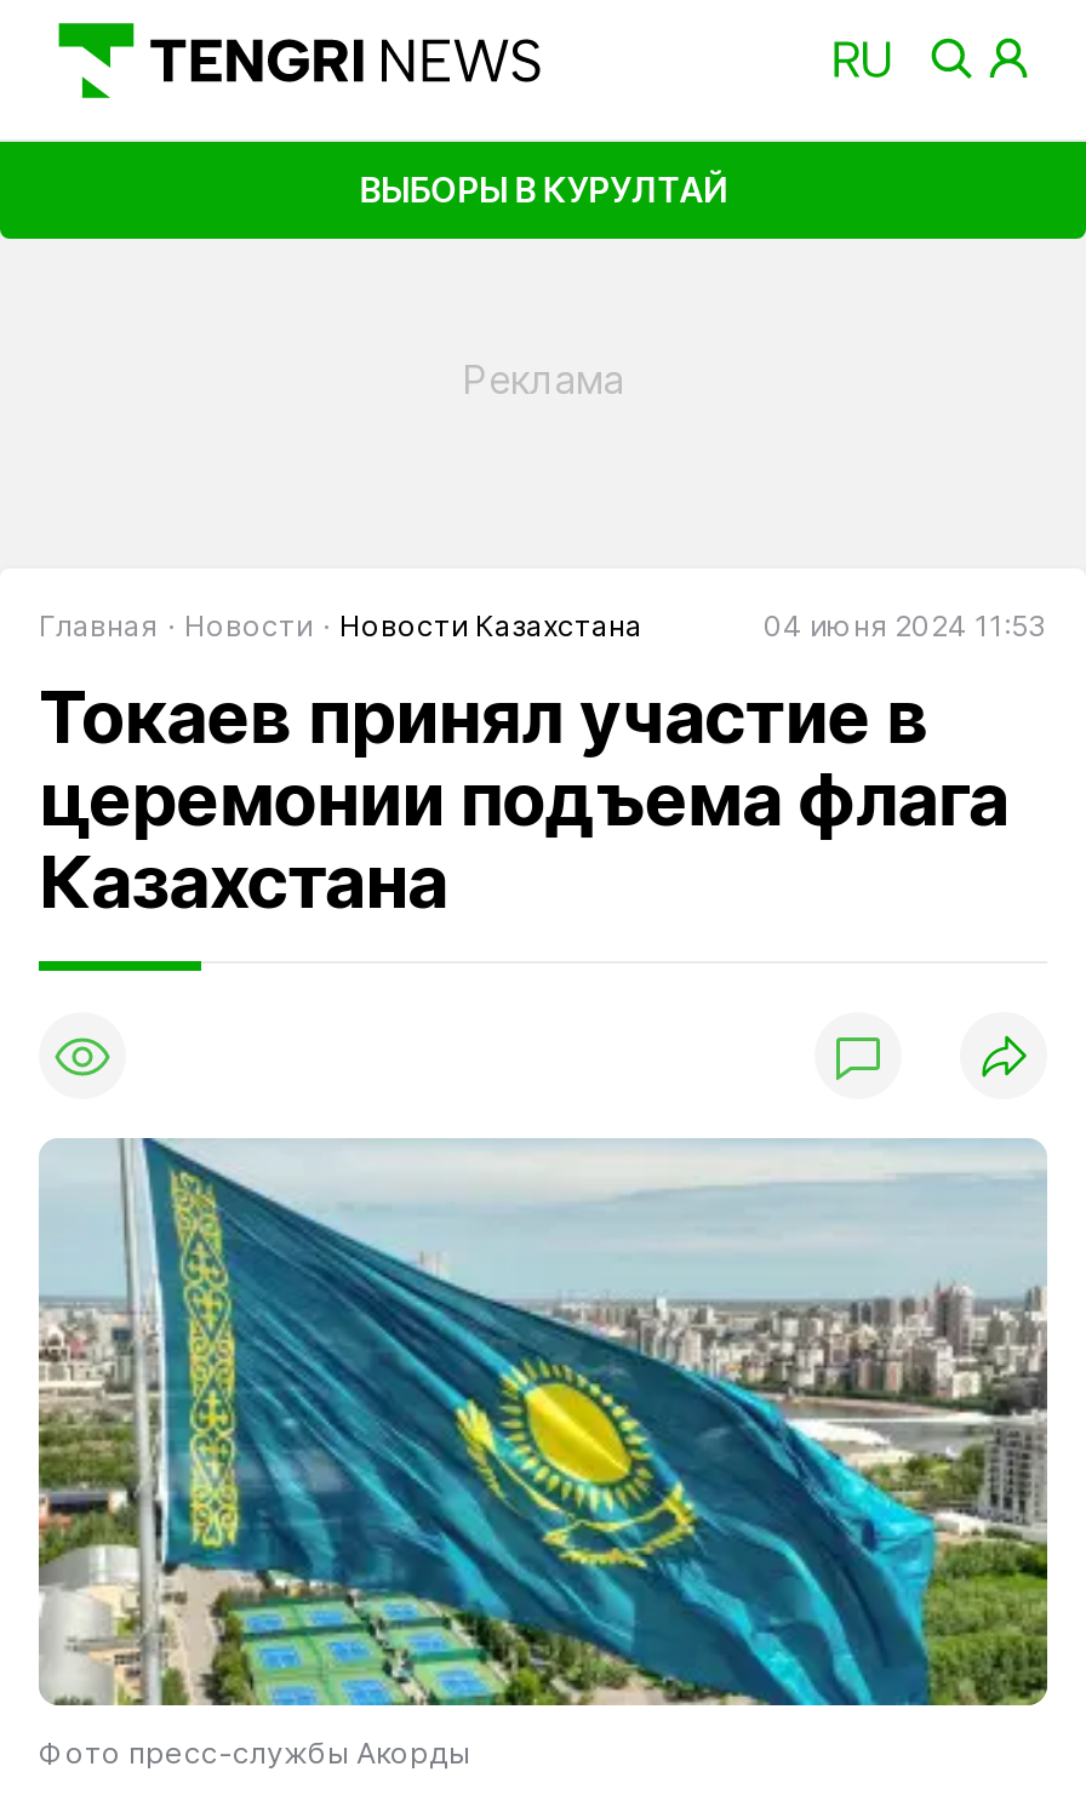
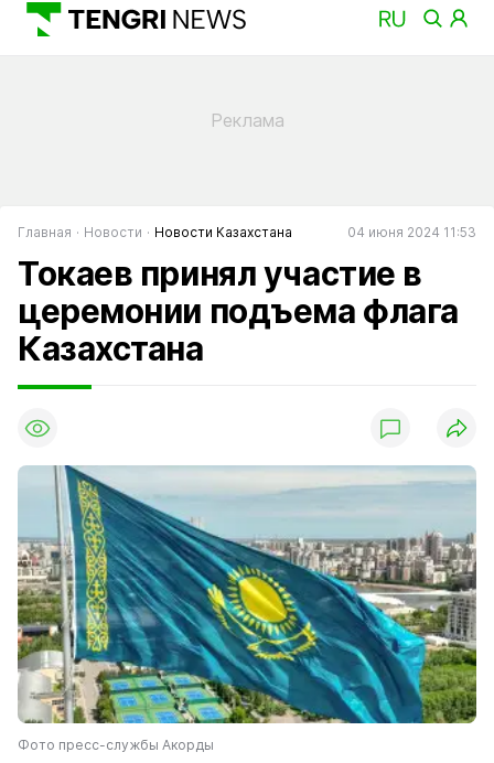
[359,168,727,209] ВЫБОРЫ В КУРУЛТАЙ -> none

